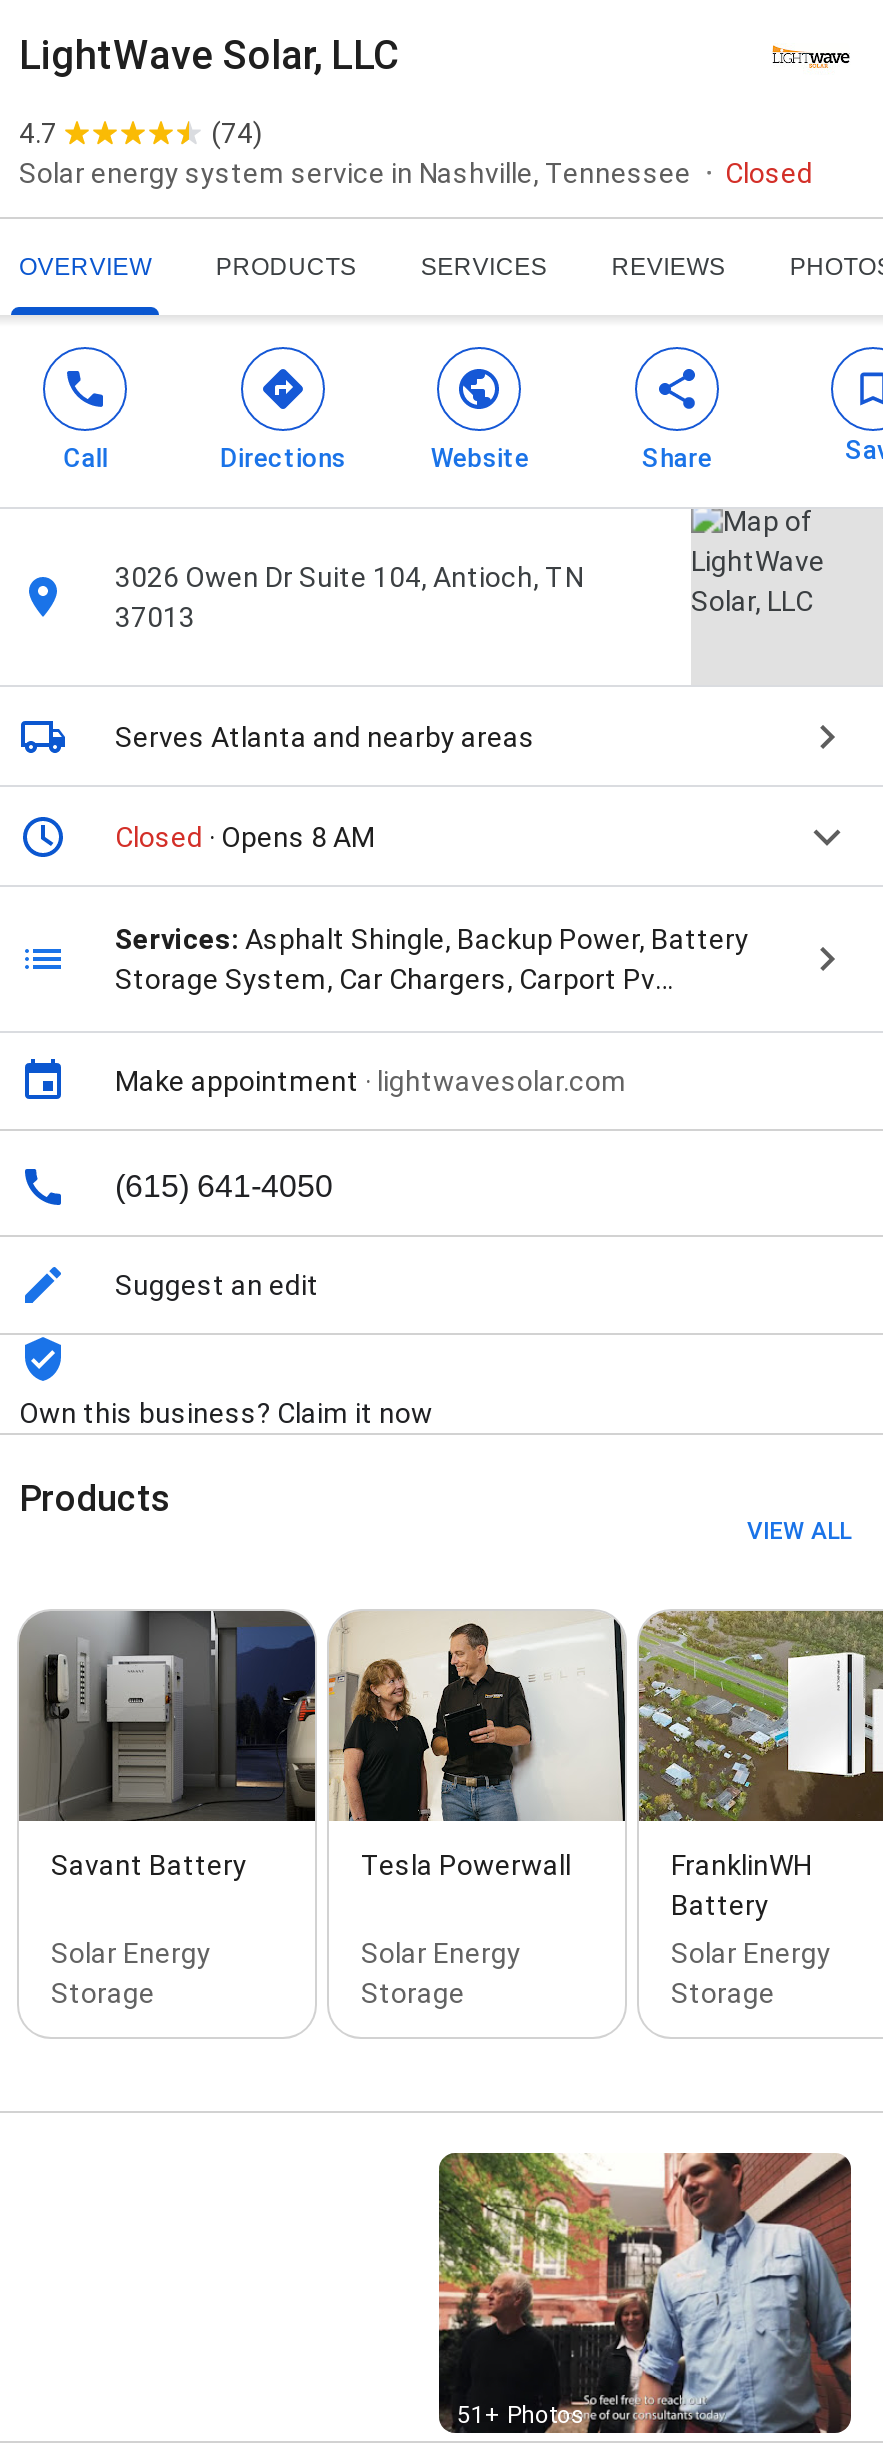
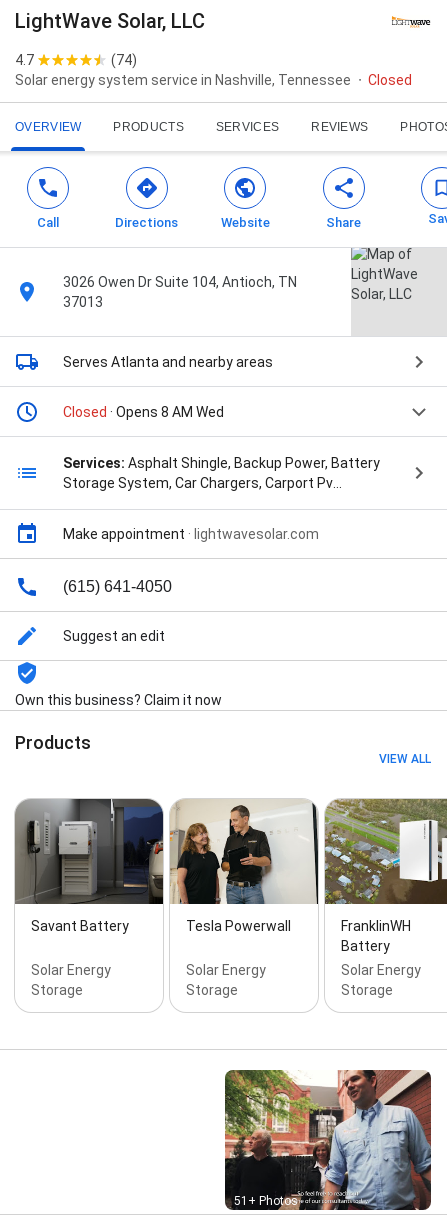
[115,821,375,853] Closed · Opens 8 AM -> [63,404,224,420] Closed · Opens 8 AM Wed

